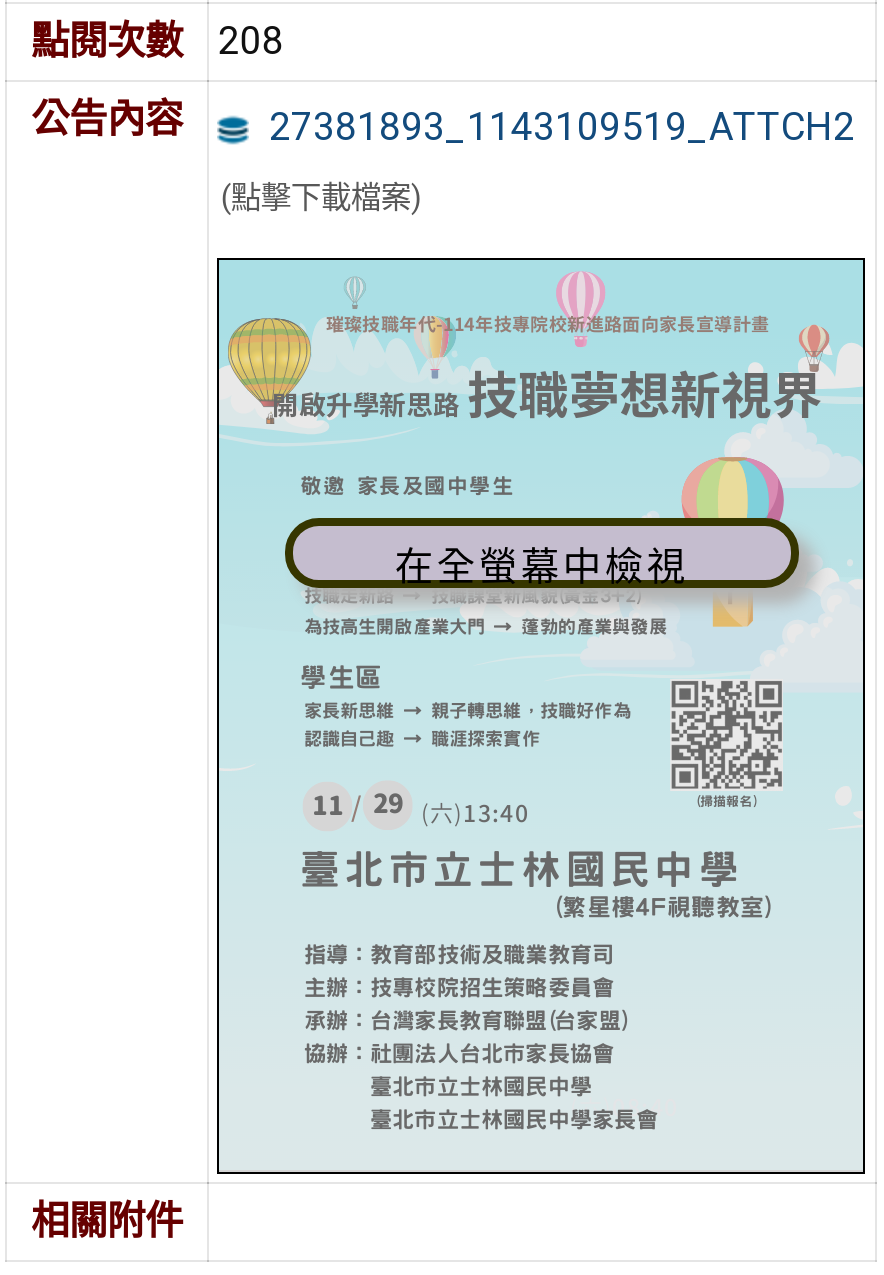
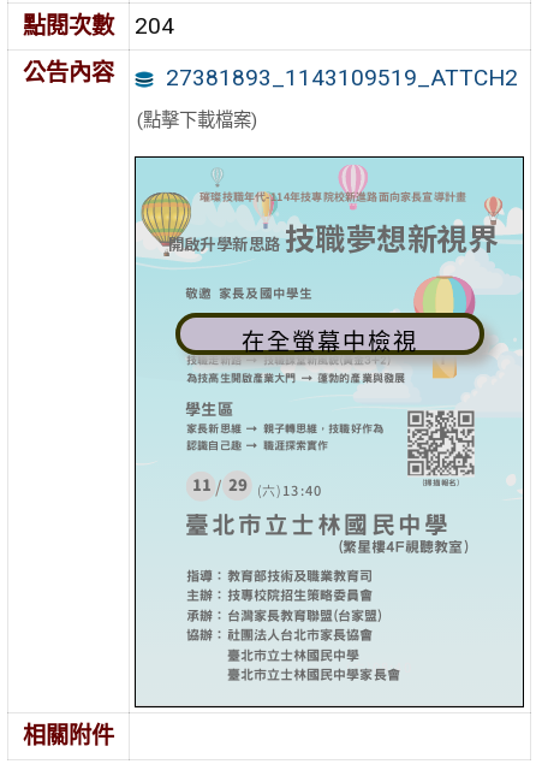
[31,19,284,65] 點閱次數 208 -> [23,13,175,40] 點閱次數 204

